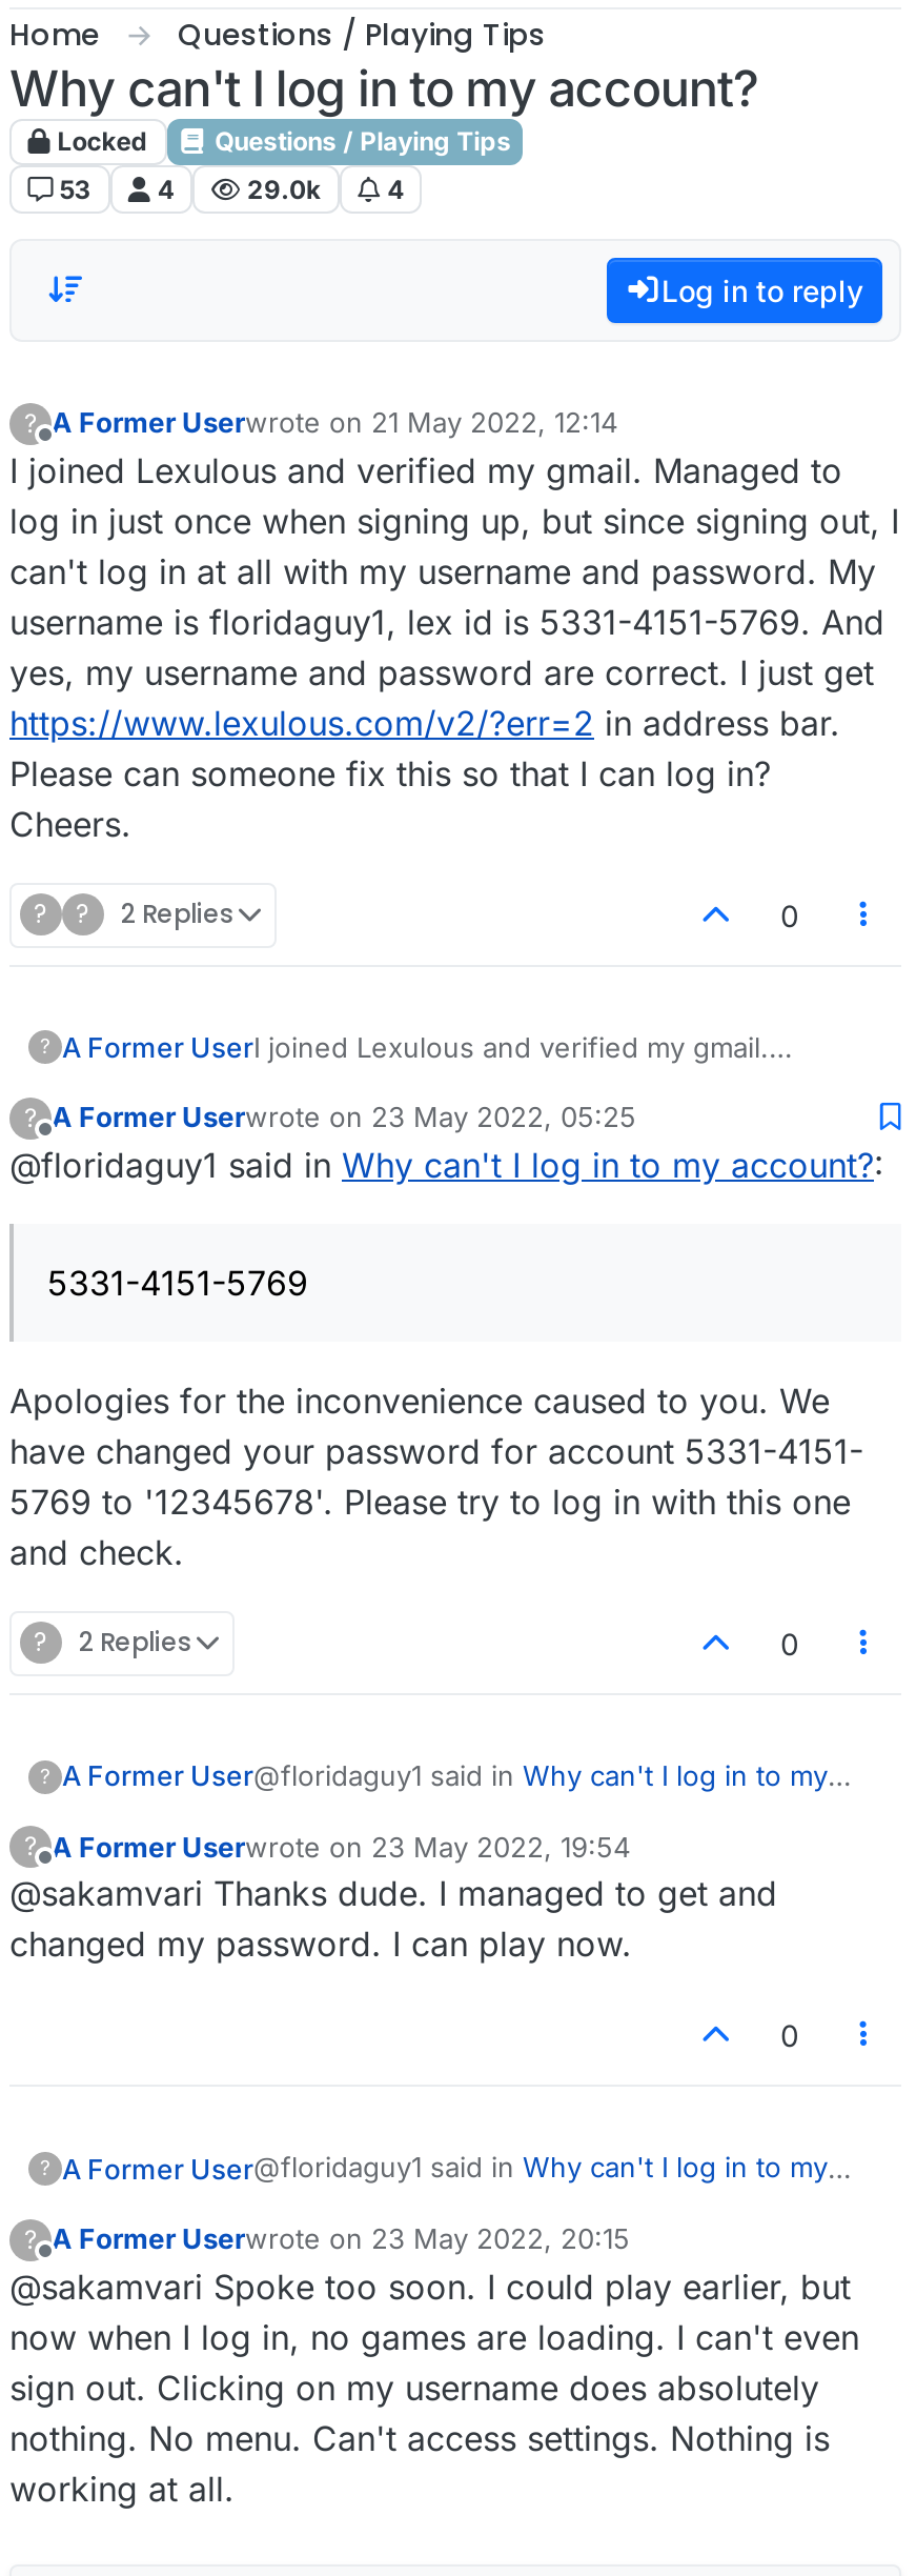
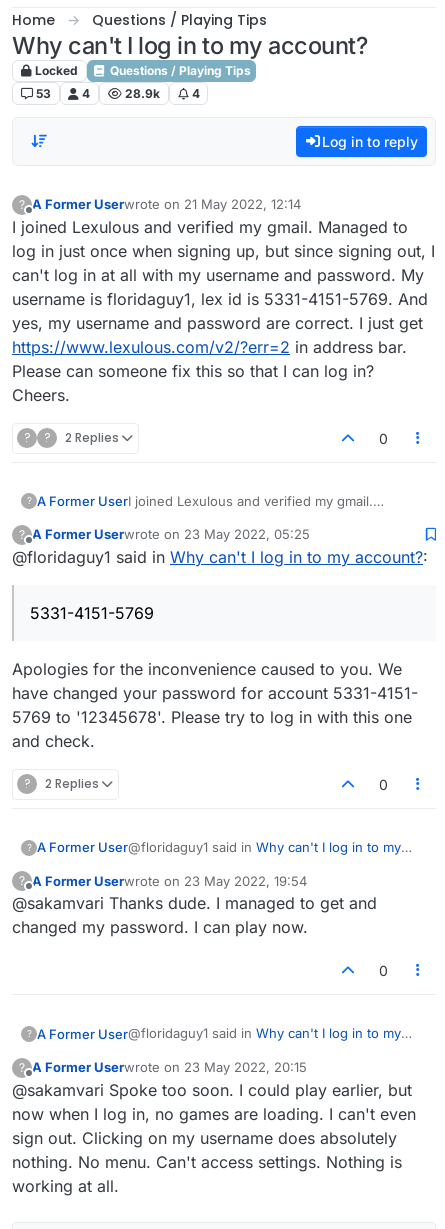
[247,173,321,204] 29.0k -> [125,86,160,101] 28.9k

